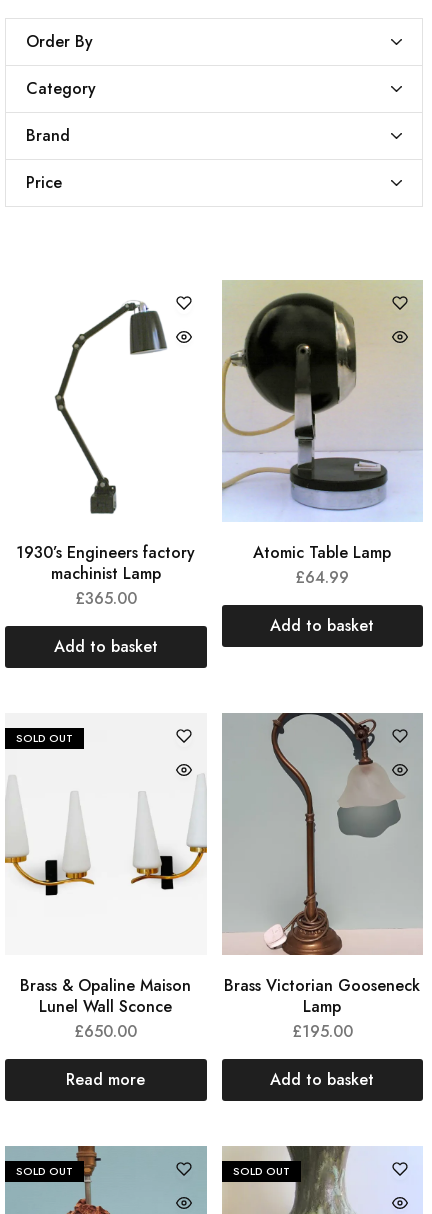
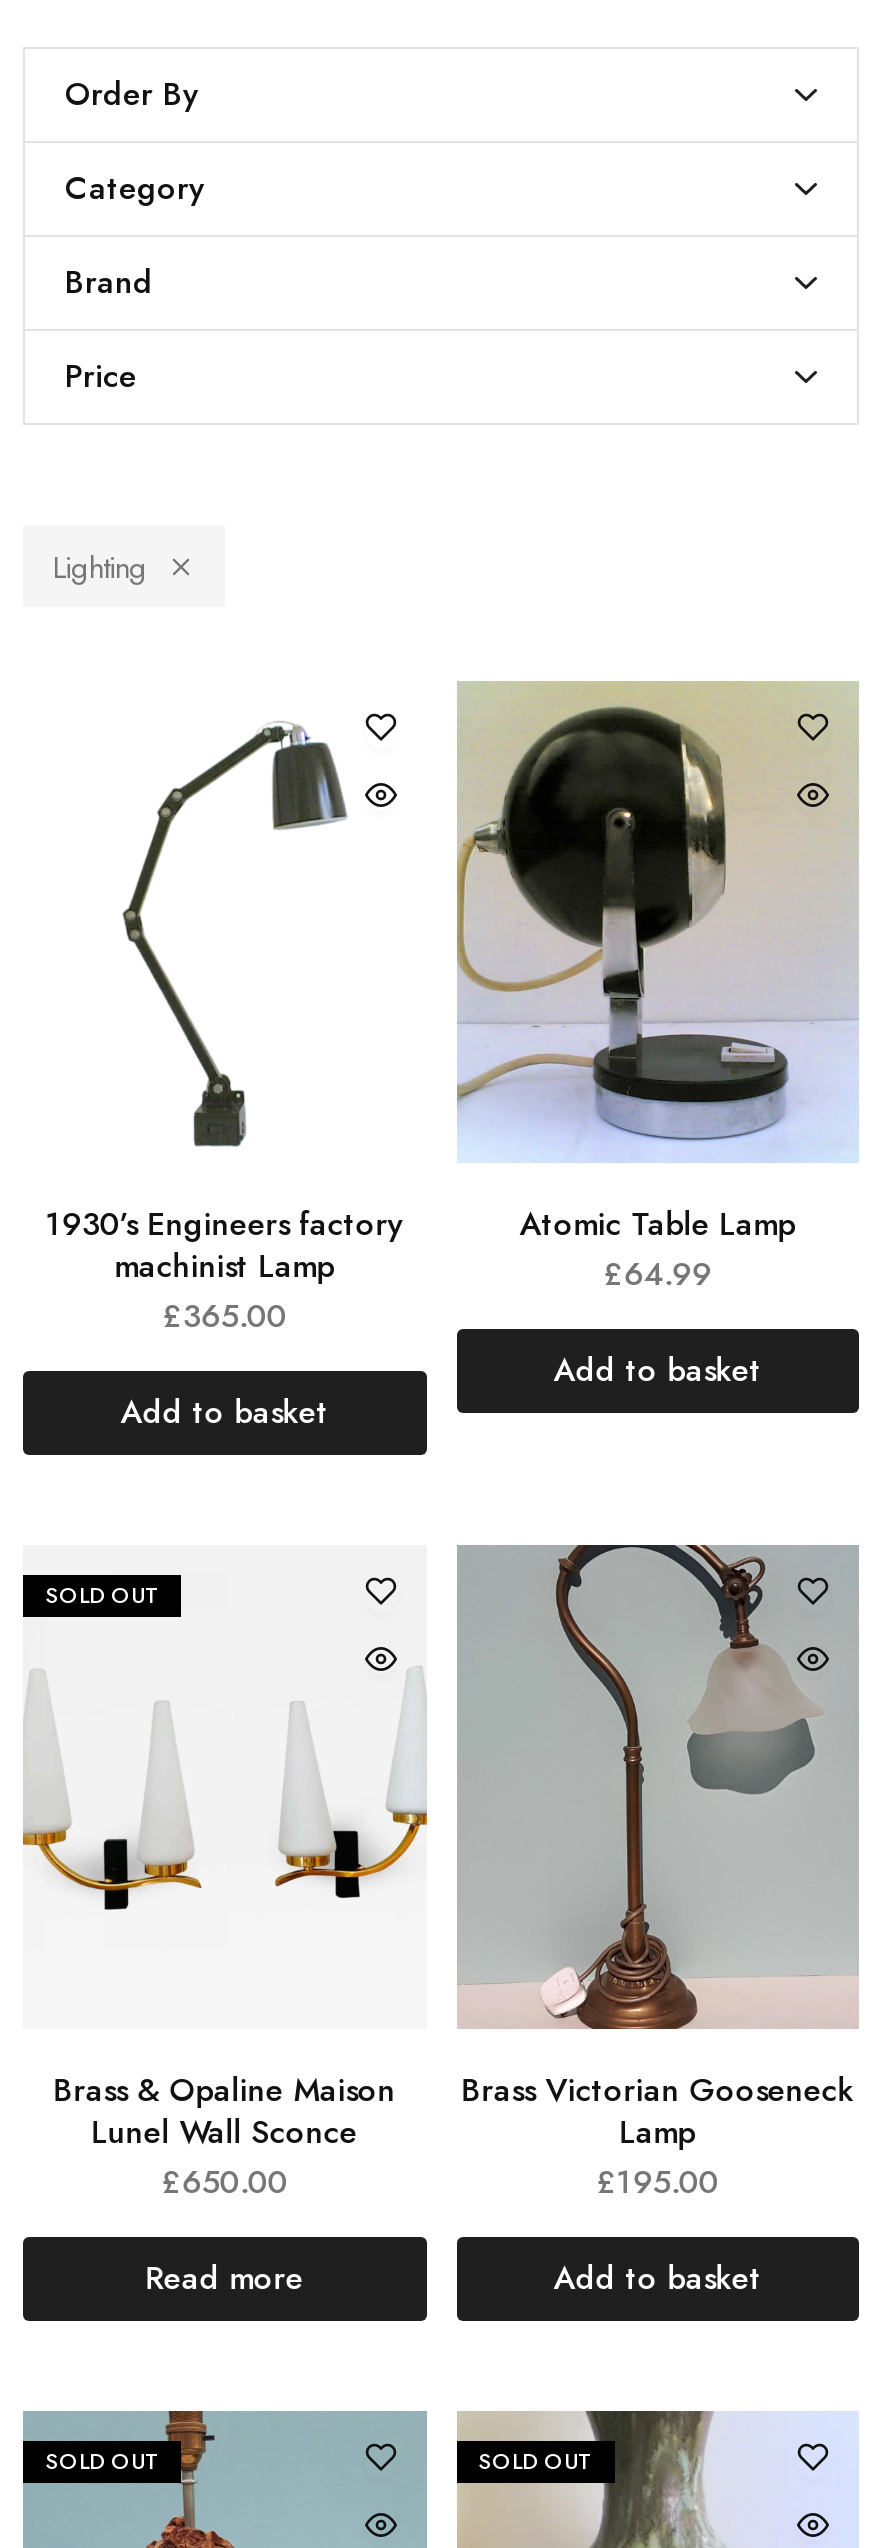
none -> [53,546,147,590] Lighting

